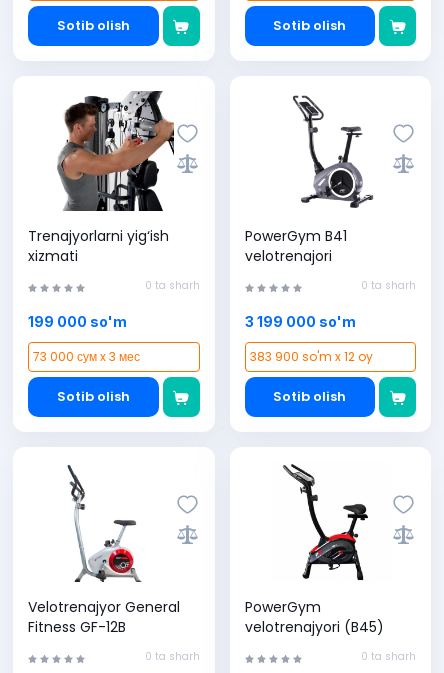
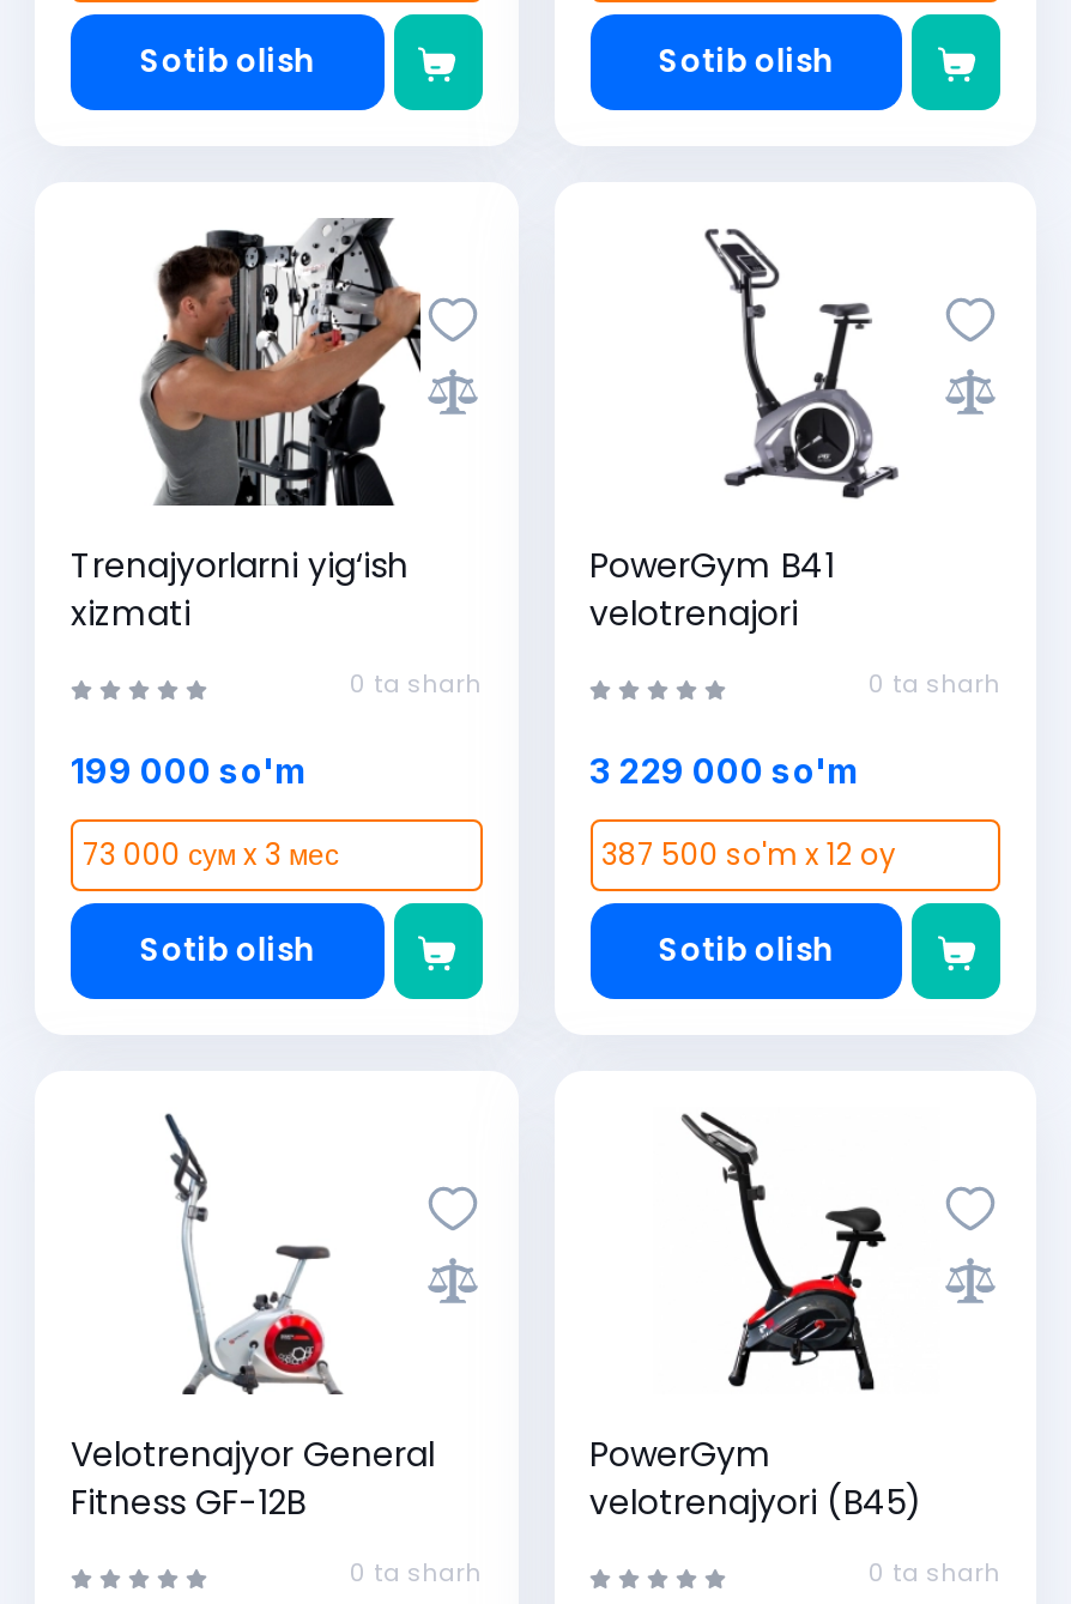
[244,313,355,330] 3 199 000 so'm -> [589,750,860,791] 3 229 000 so'm
[249,348,372,365] 383 900 so'm x 12 oy -> [601,834,896,874] 387 500 so'm x 12 oy

